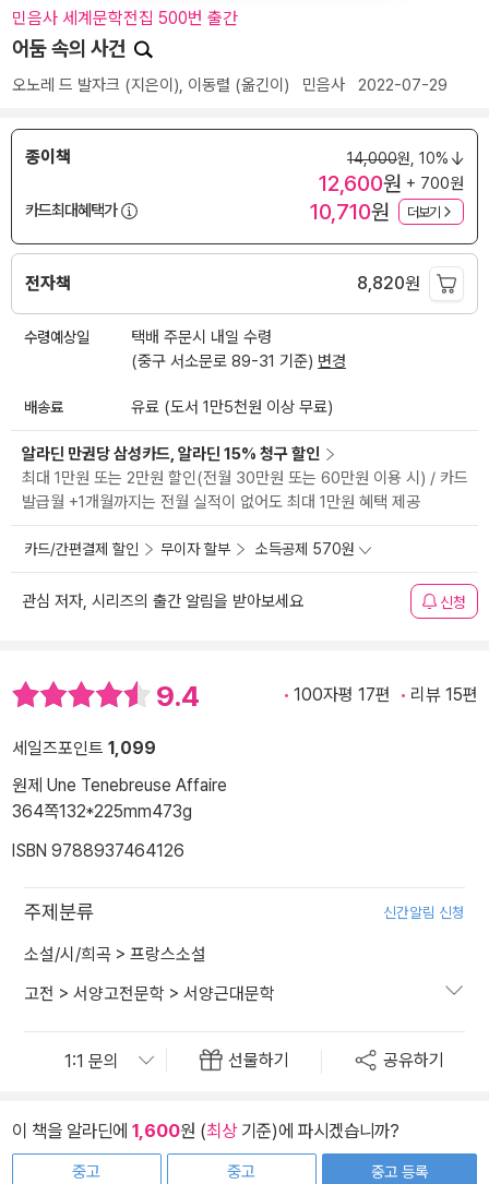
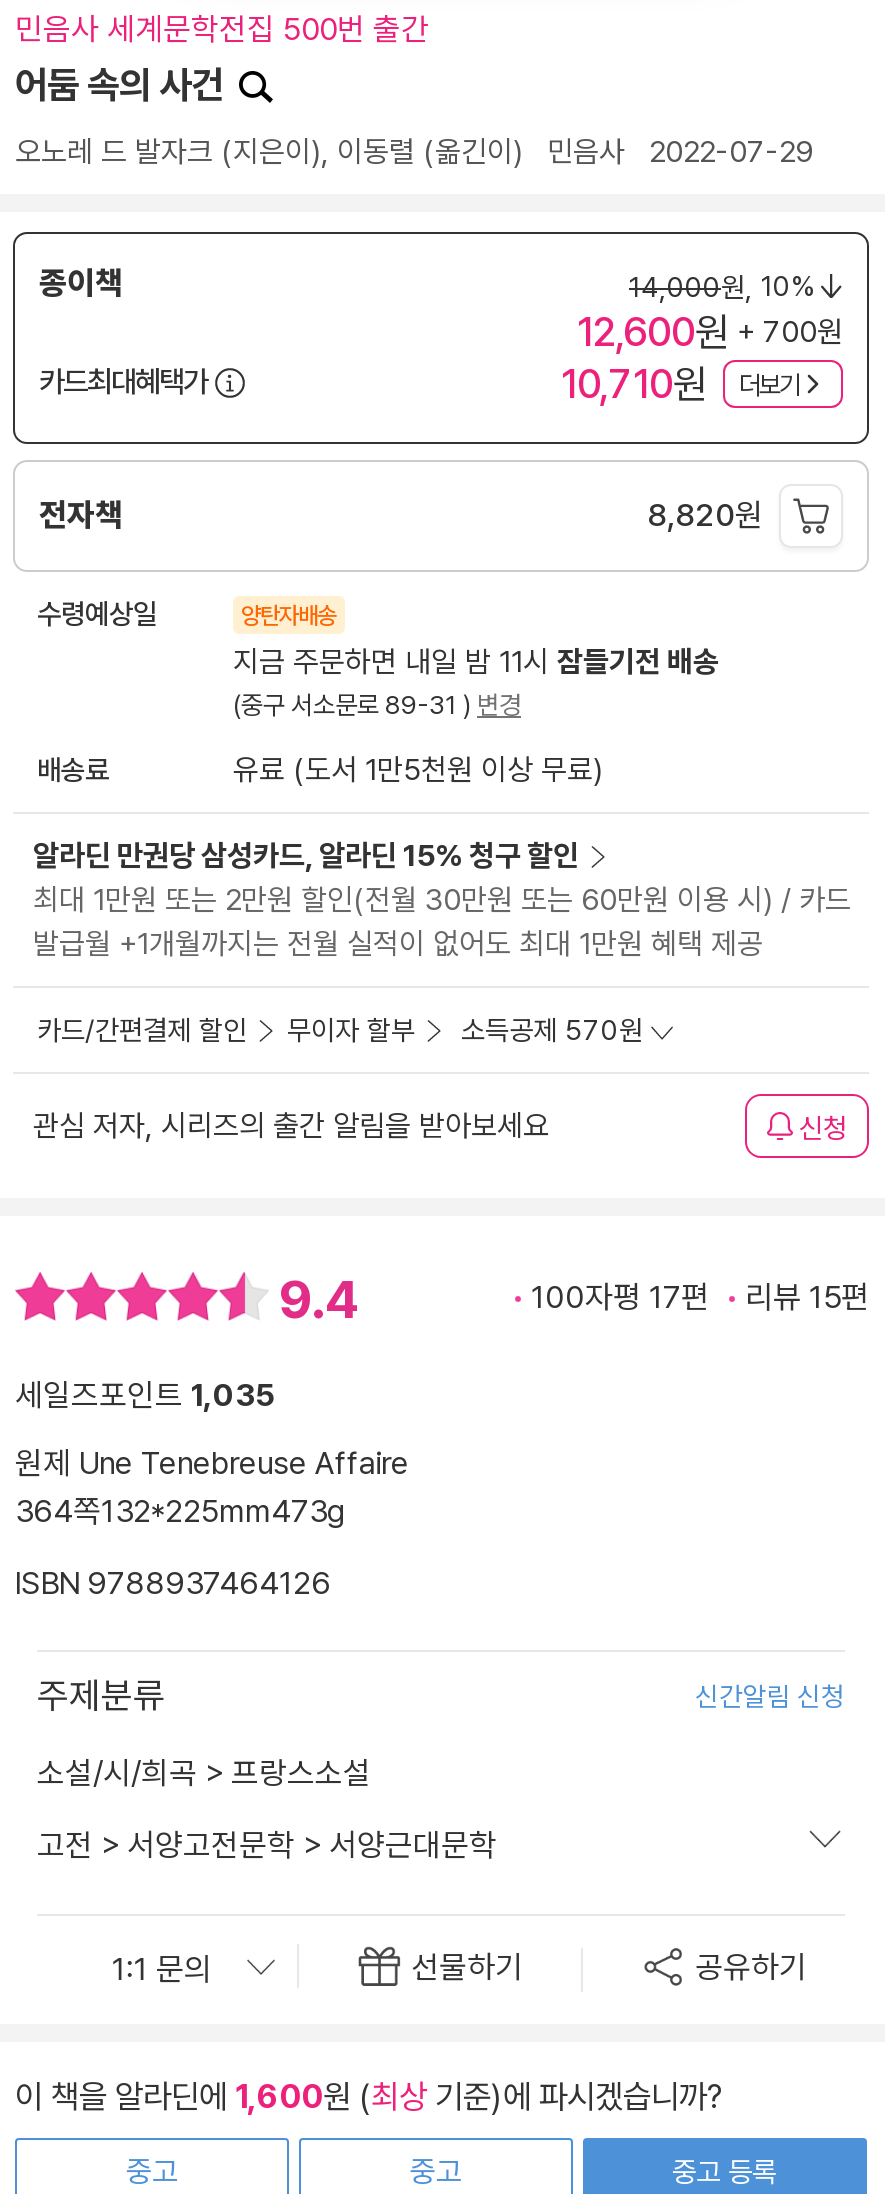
[131,328,346,371] 택배 주문시 내일 수령 | (중구 서소문로 89-31 기준) 변경 -> [233,603,719,721] 양탄자배송 | 지금 주문하면 내일 밤 11시 잠들기전 배송 | (중구 서소문로 89-31 ) 변경
[12,737,156,758] 세일즈포인트 1,099 -> [15,1375,275,1413] 세일즈포인트 1,035

